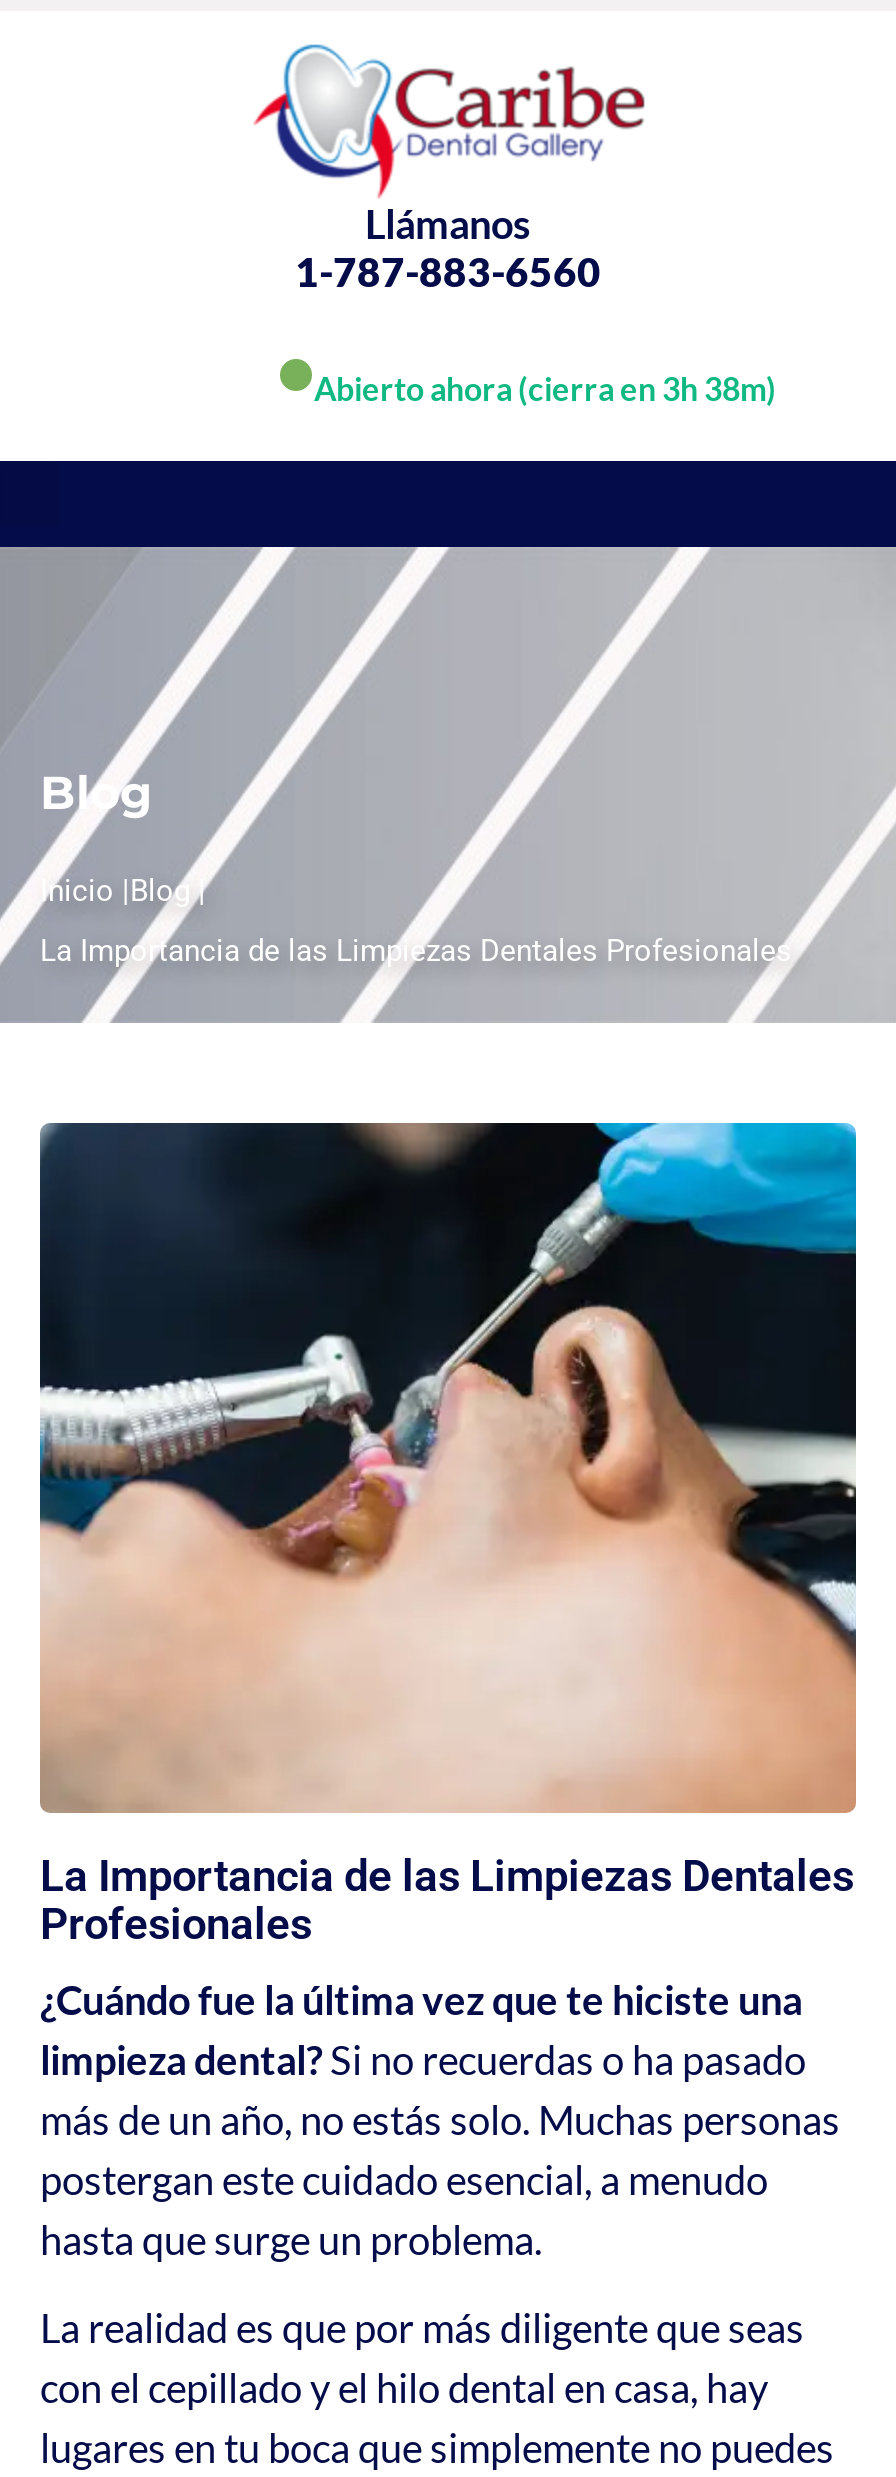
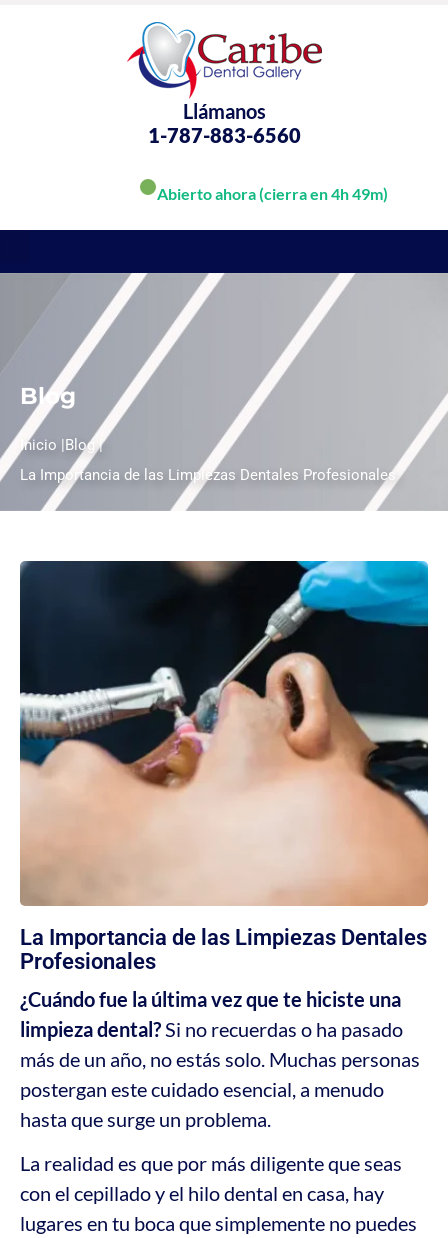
[314,369,776,407] Abierto ahora (cierra en 3h 38m) -> [157,184,388,203] Abierto ahora (cierra en 4h 49m)

